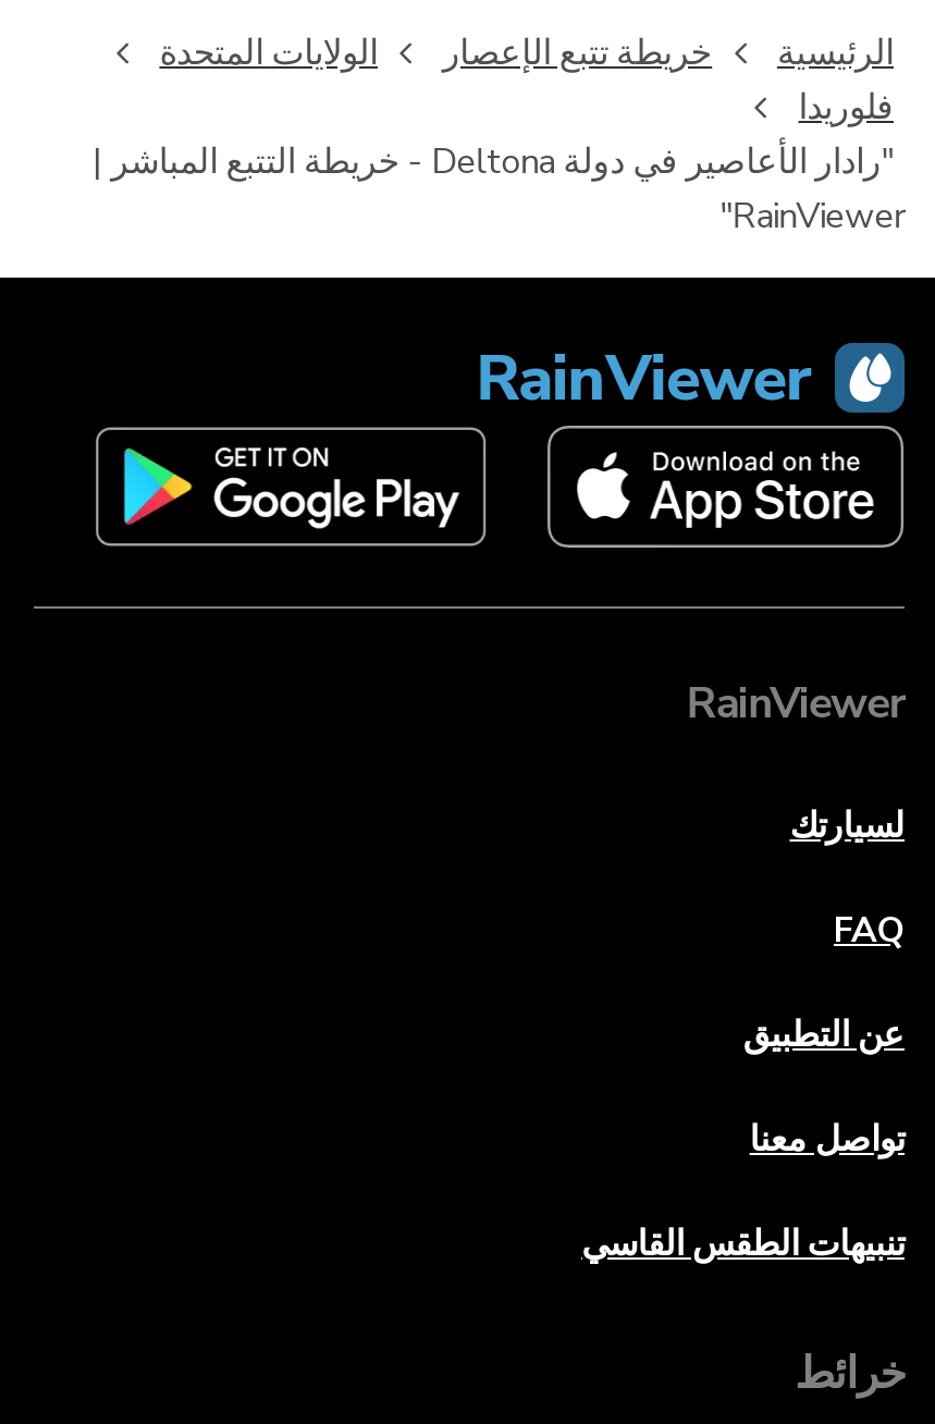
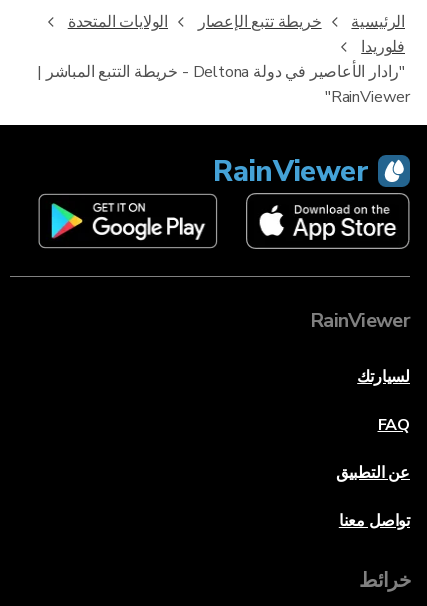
[581,1221,905,1269] تنبيهات الطقس القاسي -> none

